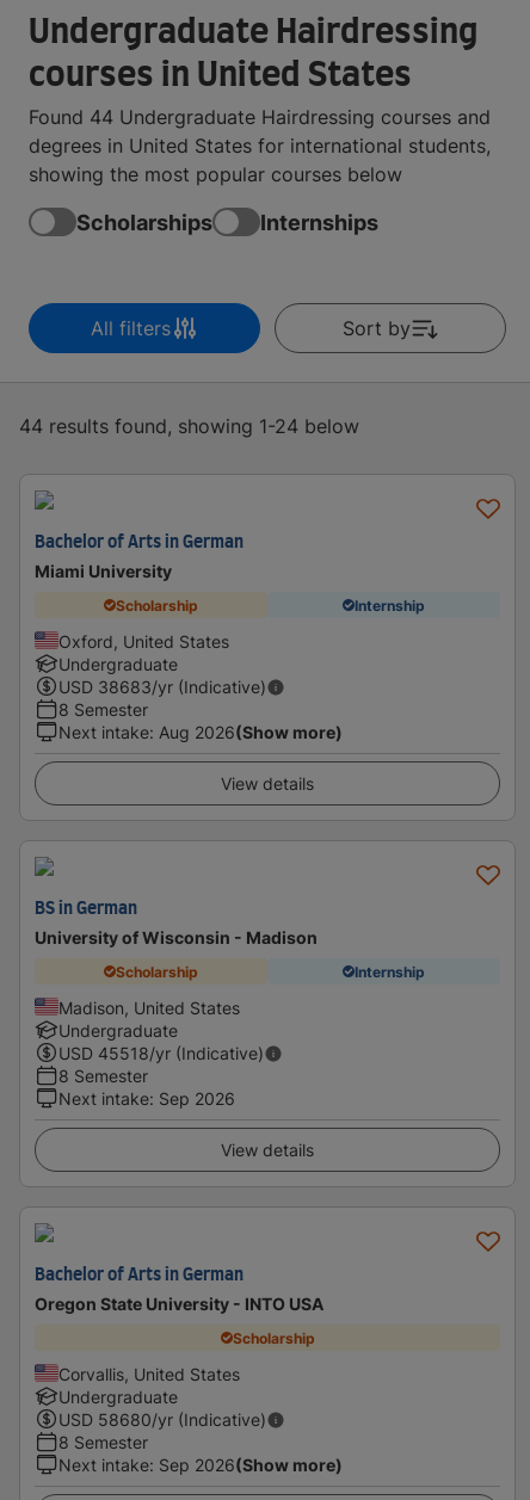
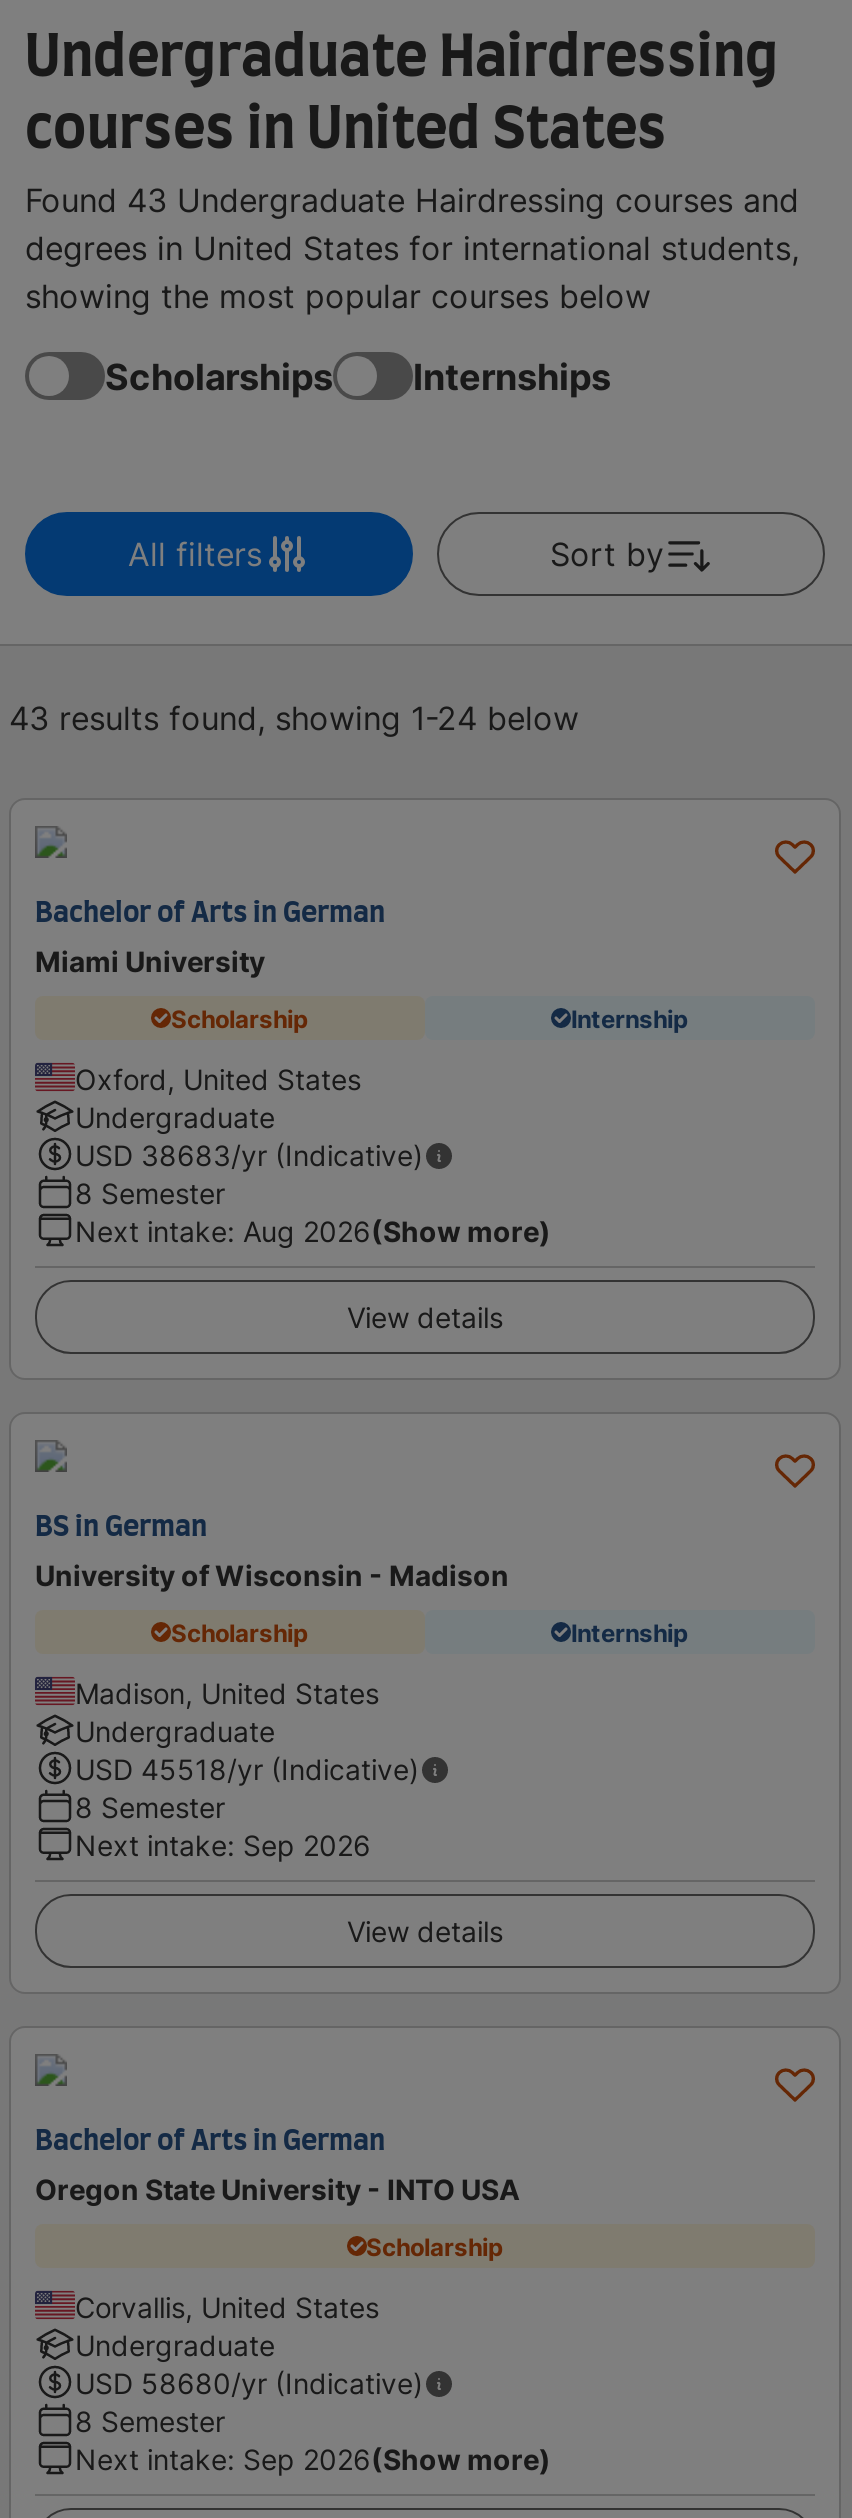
[29,105,491,129] Found 44 Undergraduate Hairdressing courses and -> [25,180,799,220] Found 43 Undergraduate Hairdressing courses and
[19,414,359,438] 44 results found, showing 1-24 below -> [9,698,579,738] 43 results found, showing 1-24 below

